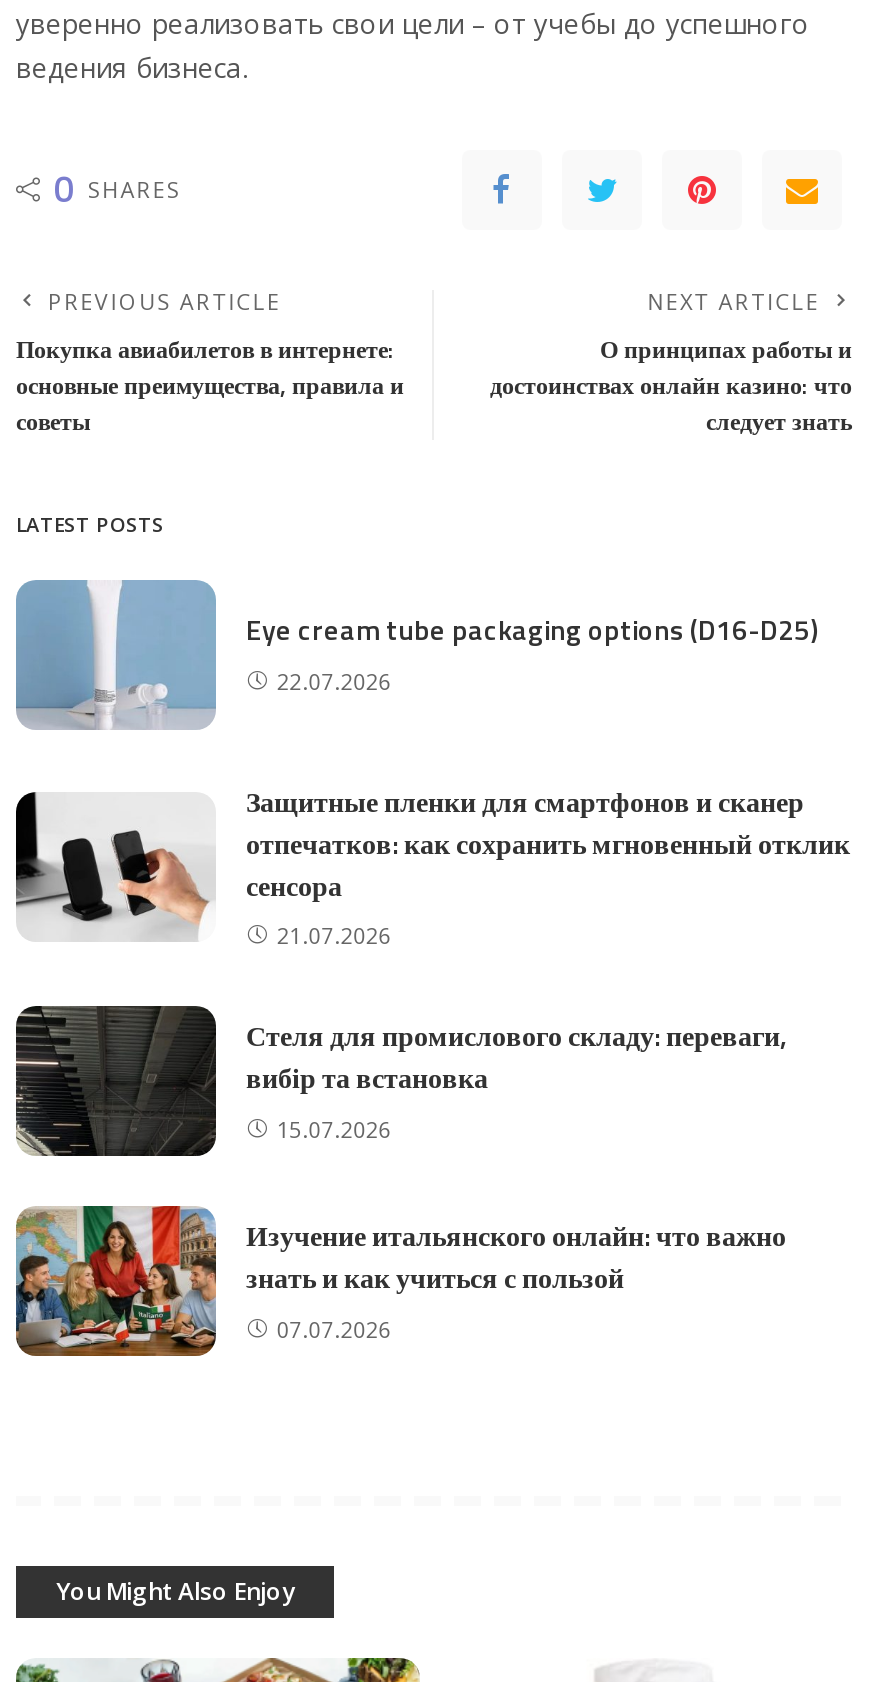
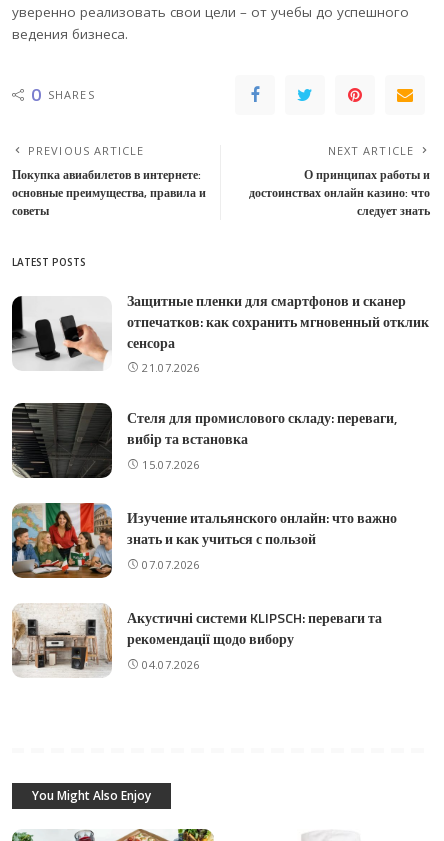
[14,578,818,730] [image] | Eye cream tube packaging options (D16-D25) | 22.07.2026 -> none
moved [14,779,850,1343] -> [11,289,429,572]: [image] | Защитные пленки для смартфонов и сканер | отпечатков: как сохранить мгновенный отклик | ... | знать и как учиться с пользой | 07.07.2026
none -> [11,604,382,678] [image] | Акустичні системи KLIPSCH: переваги та | рекомендації щодо вибору | 04.07.2026

